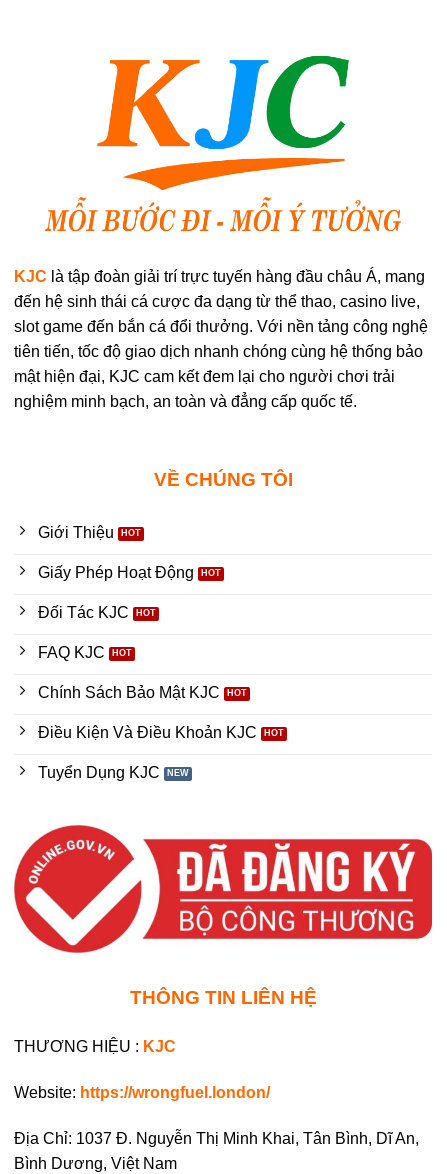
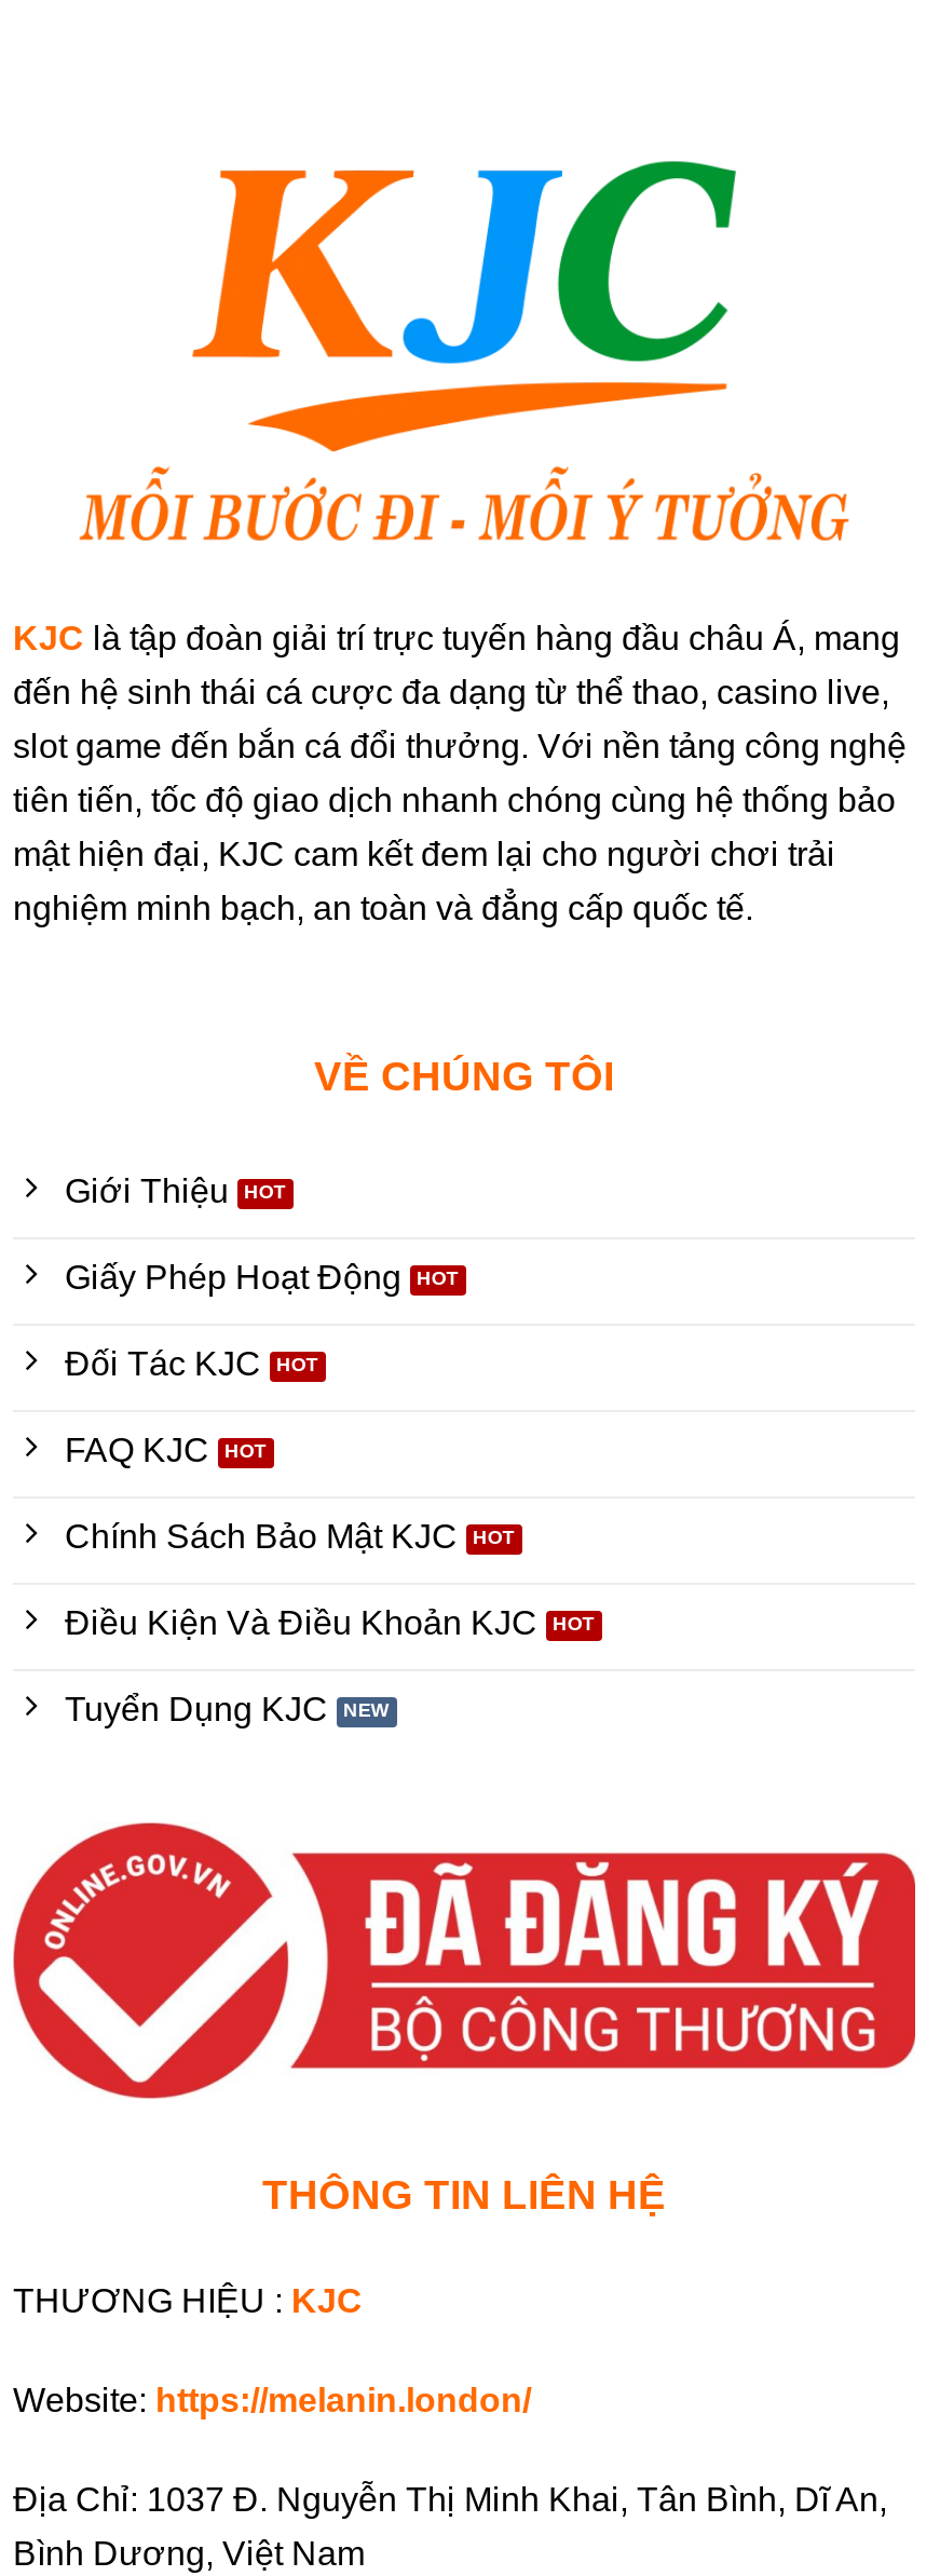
[14,1084,270,1101] Website: https://wrongfuel.london/ -> [13,2381,531,2418] Website: https://melanin.london/

